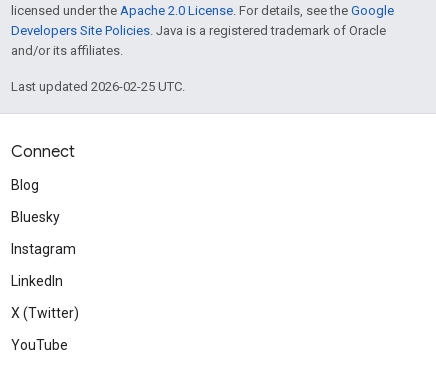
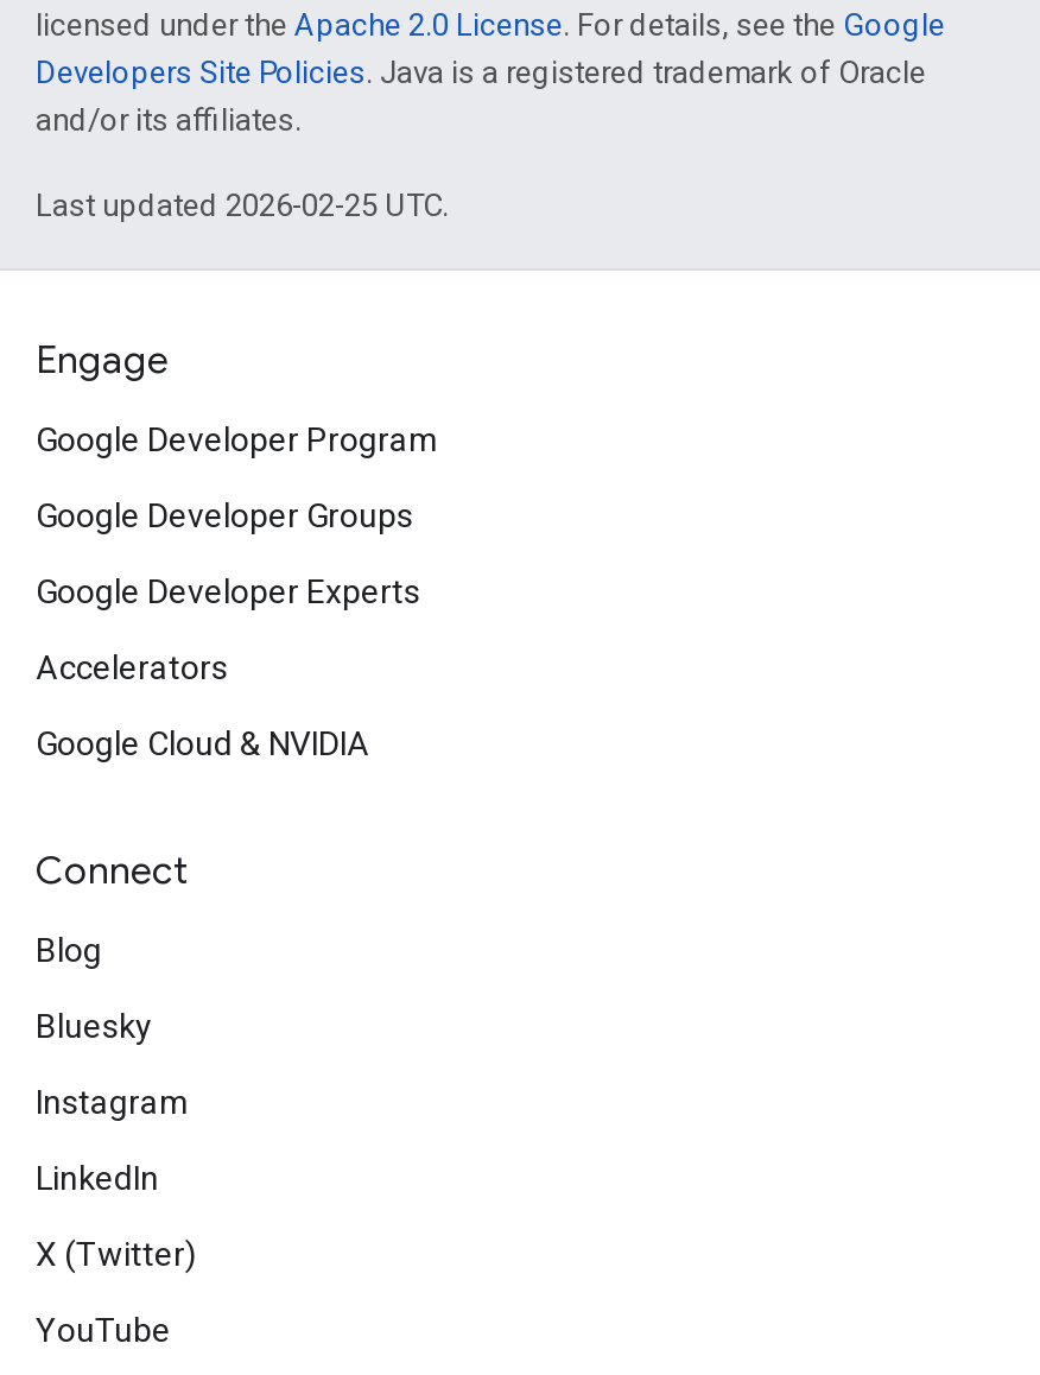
none -> [36,337,439,762] Engage | Google Developer Program | Google Developer Groups | Google Developer Experts | Accelerators | Google Cloud & NVIDIA

